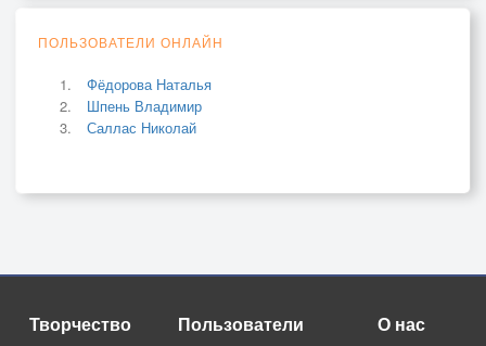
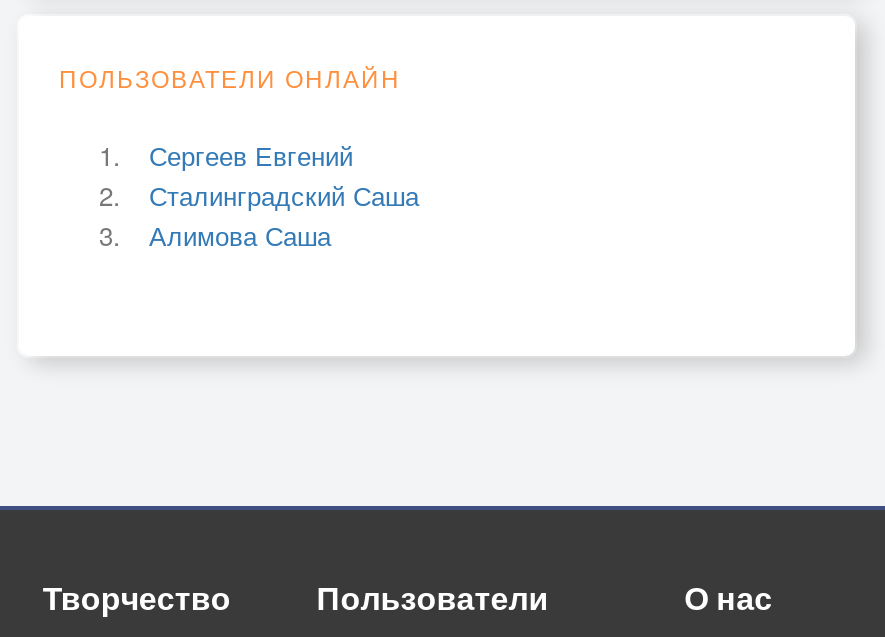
[87,74,212,138] Фёдорова Наталья | Шпень Владимир | Саллас Николай -> [149,136,419,254] Сергеев Евгений | Сталинградский Саша | Алимова Саша

